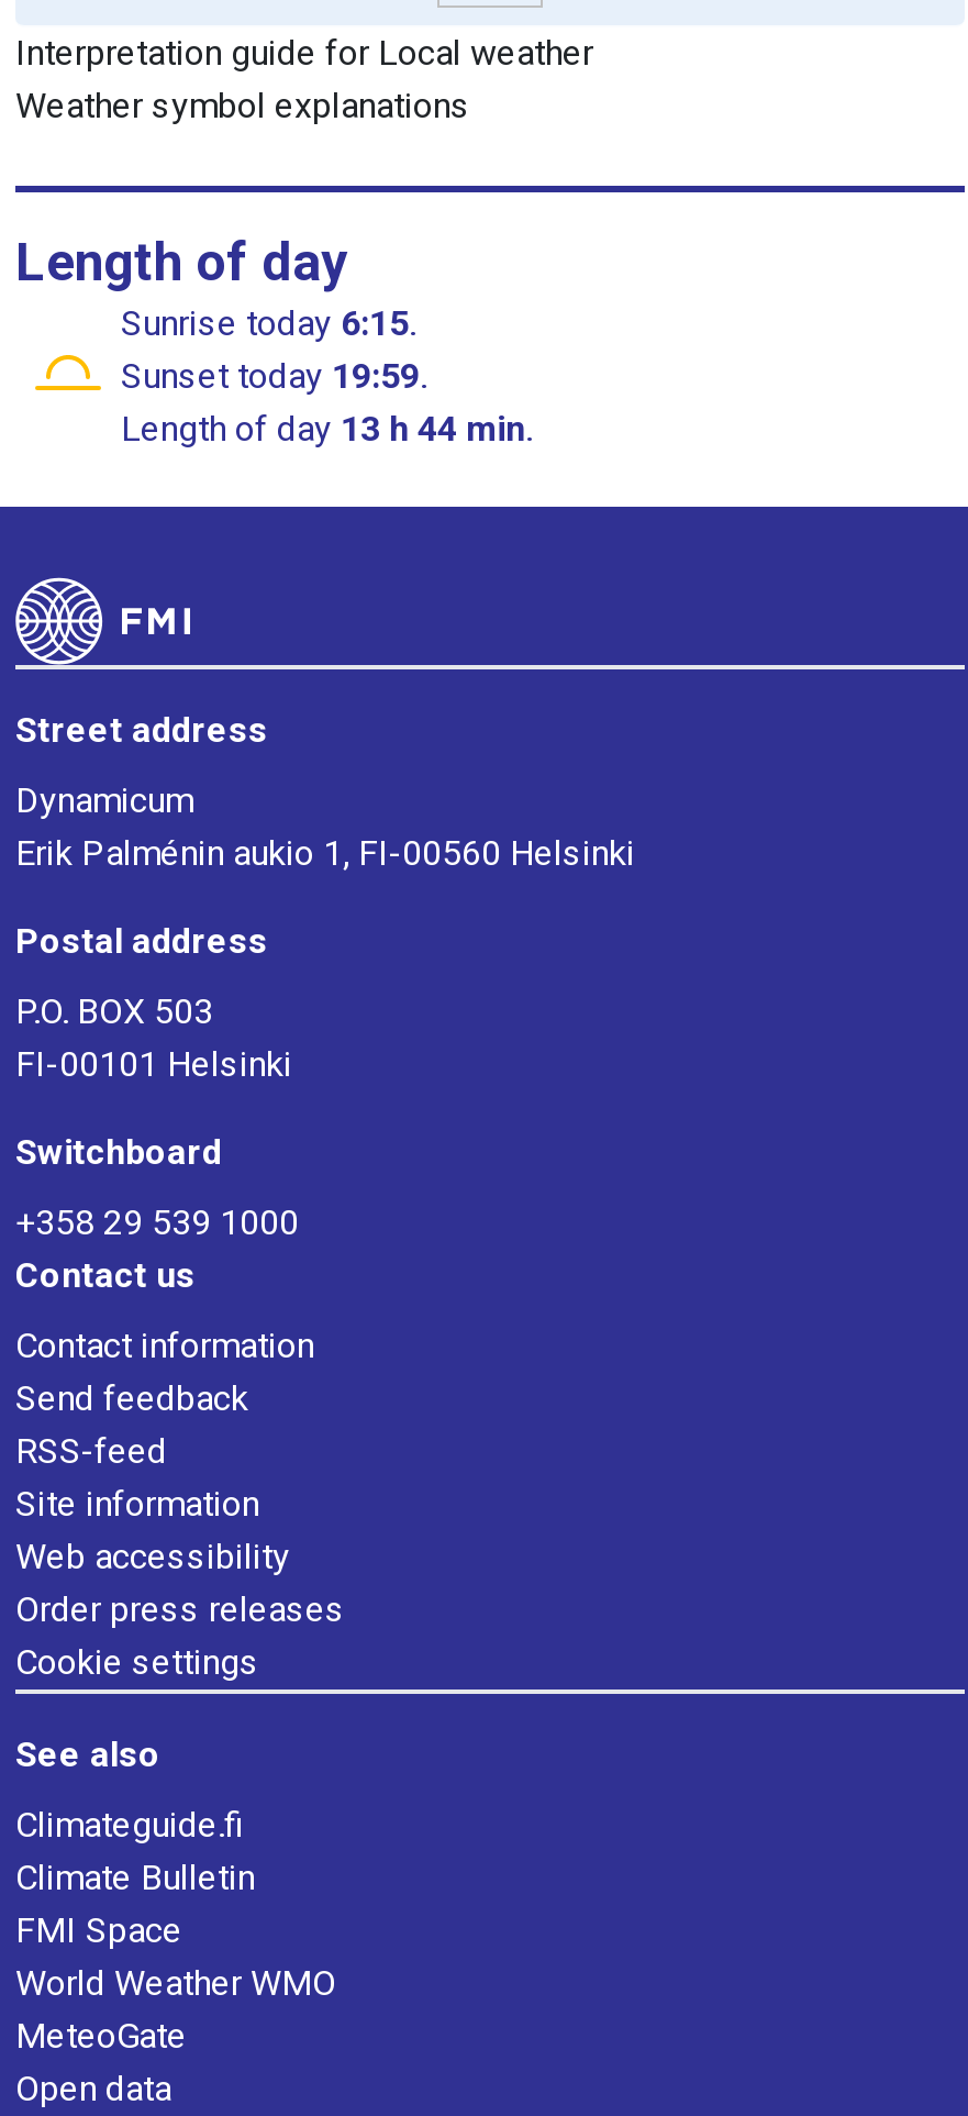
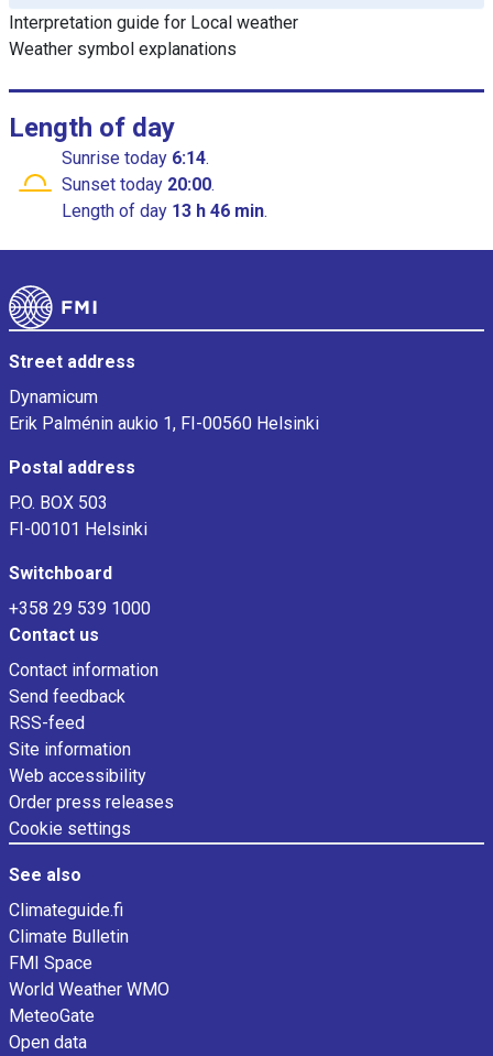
[121,302,424,344] Sunrise today 6:15. -> [62,148,213,168] Sunrise today 6:14.
[121,355,435,397] Sunset today 19:59. -> [62,174,219,195] Sunset today 20:00.
[121,408,532,450] Length of day 13 h 44 min. -> [62,200,267,221] Length of day 13 h 46 min.

